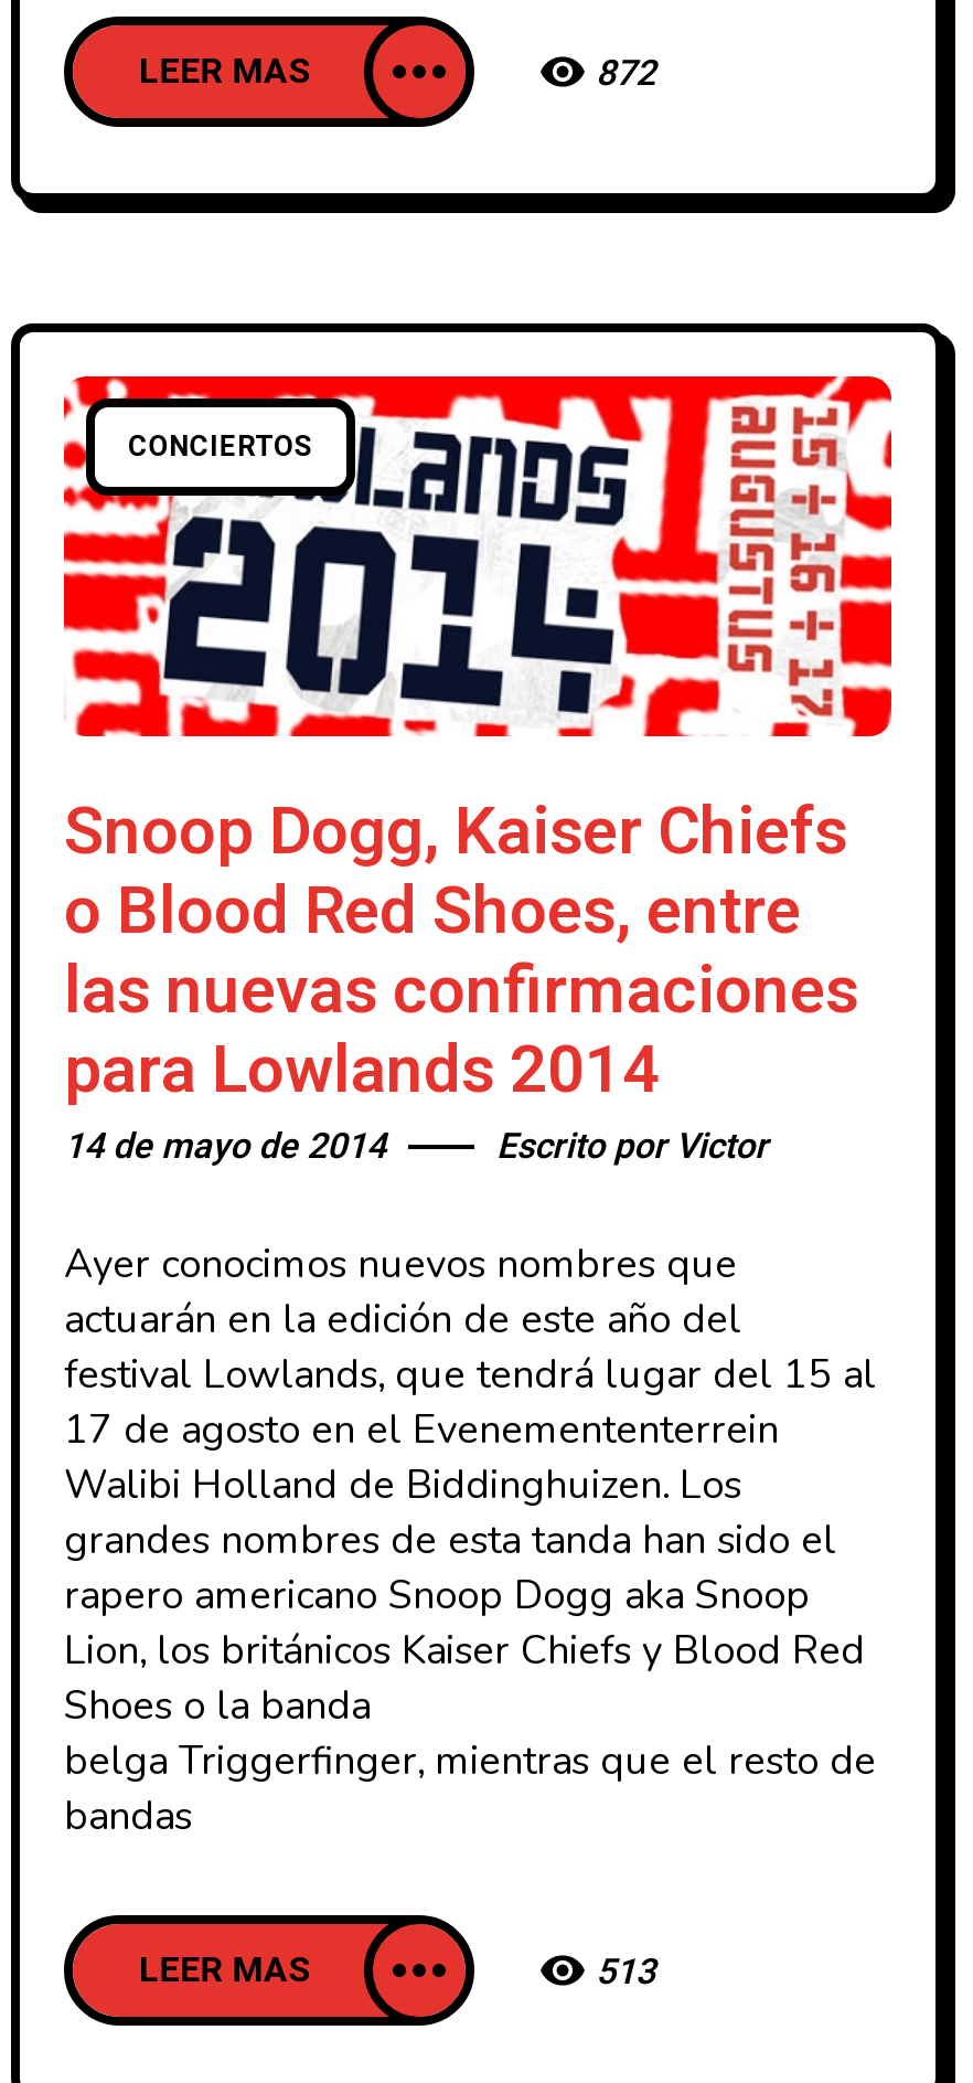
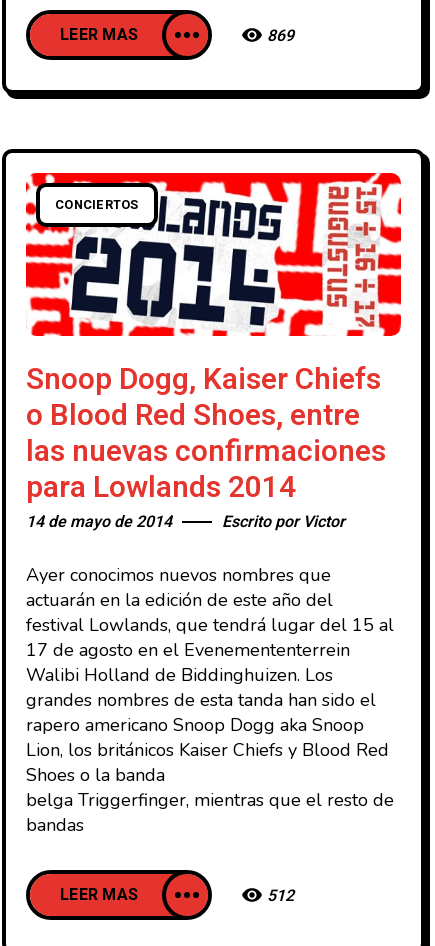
[596,47,655,100] 872 -> [267,24,294,48] 869
[596,1946,655,1999] 513 -> [267,884,294,908] 512

